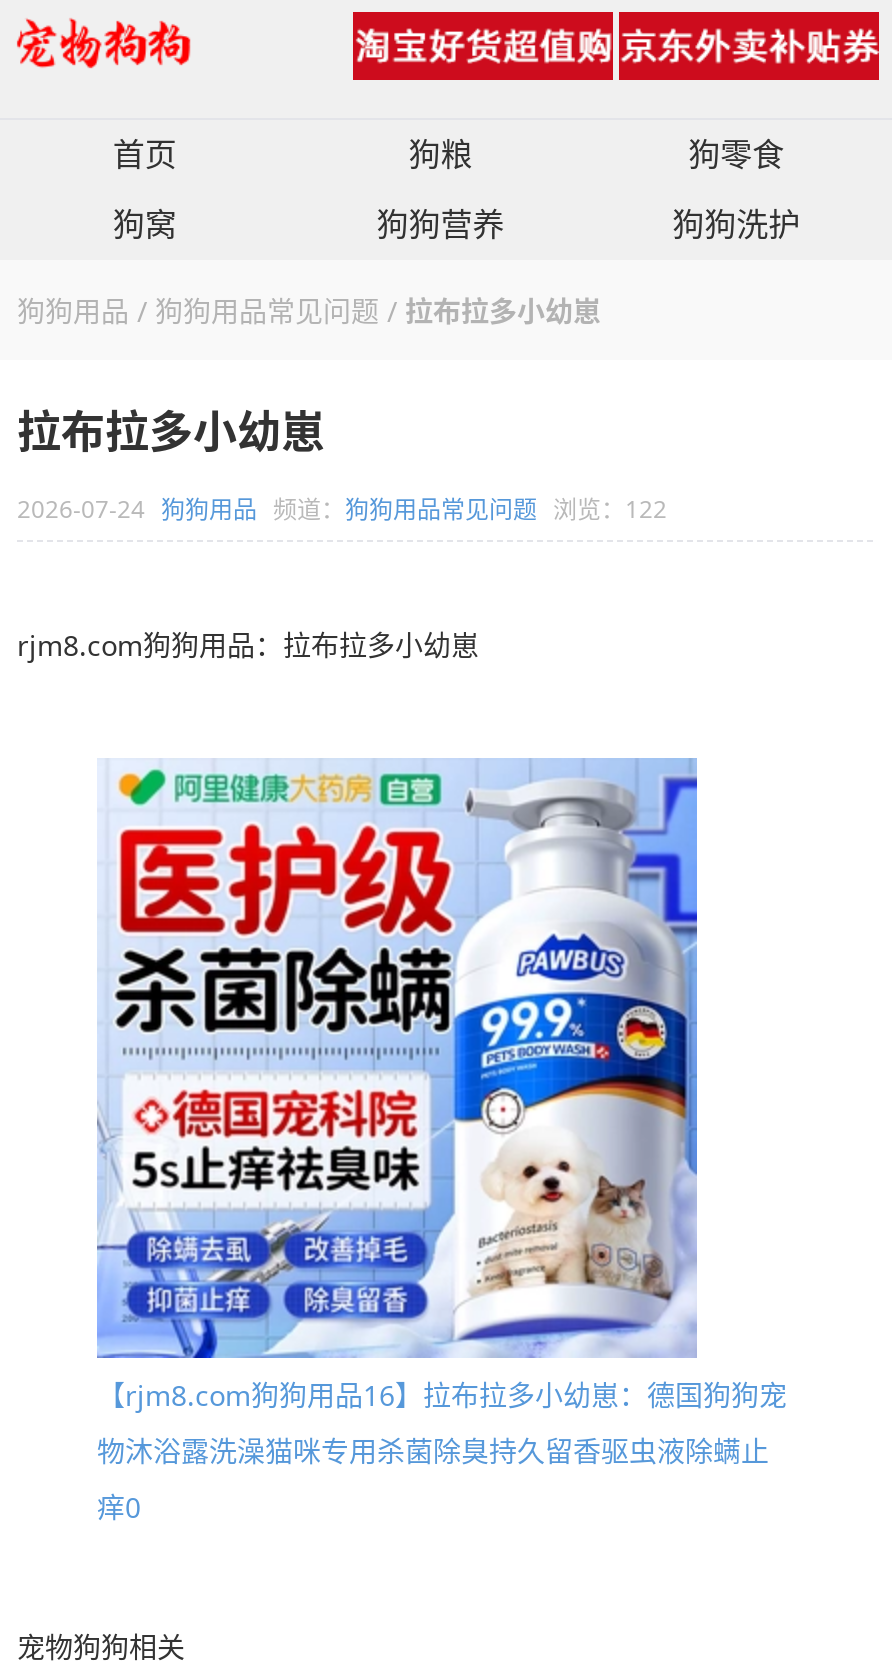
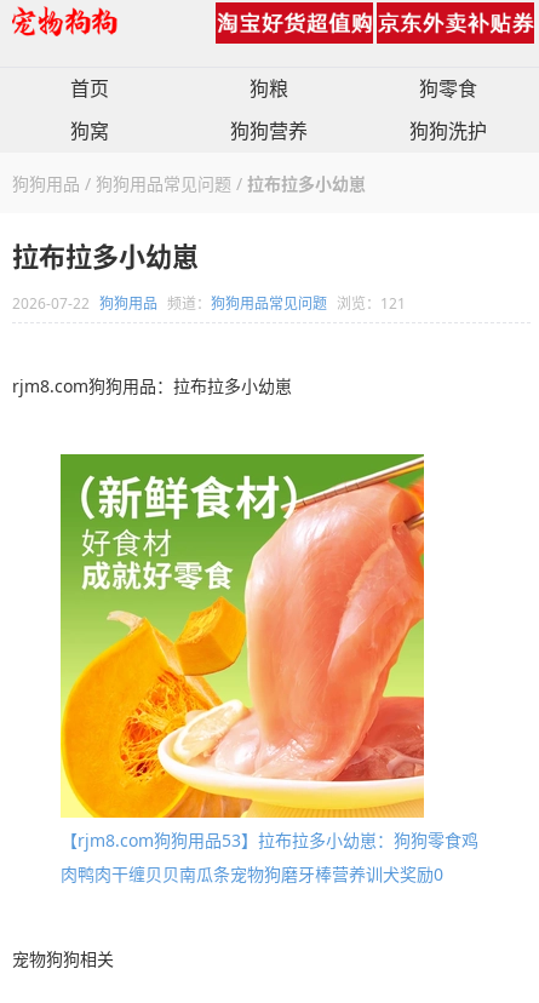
[17,493,667,527] 2026-07-24 狗狗用品 频道：狗狗用品常见问题 浏览：122 -> [12,294,406,314] 2026-07-22 狗狗用品 频道：狗狗用品常见问题 浏览：121
[95,758,787,1527] [image] | 【rjm8.com狗狗用品16】拉布拉多小幼崽：德国狗狗宠 | 物沐浴露洗澡猫咪专用杀菌除臭持久留香驱虫液除螨止 | 痒0 -> [59,453,478,886] [image] | 【rjm8.com狗狗用品53】拉布拉多小幼崽：狗狗零食鸡 | 肉鸭肉干缠贝贝南瓜条宠物狗磨牙棒营养训犬奖励0

